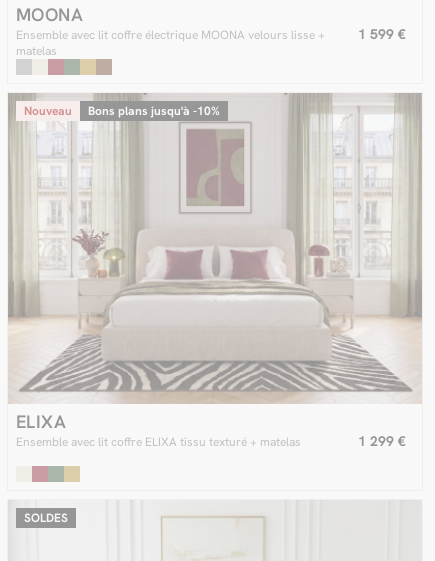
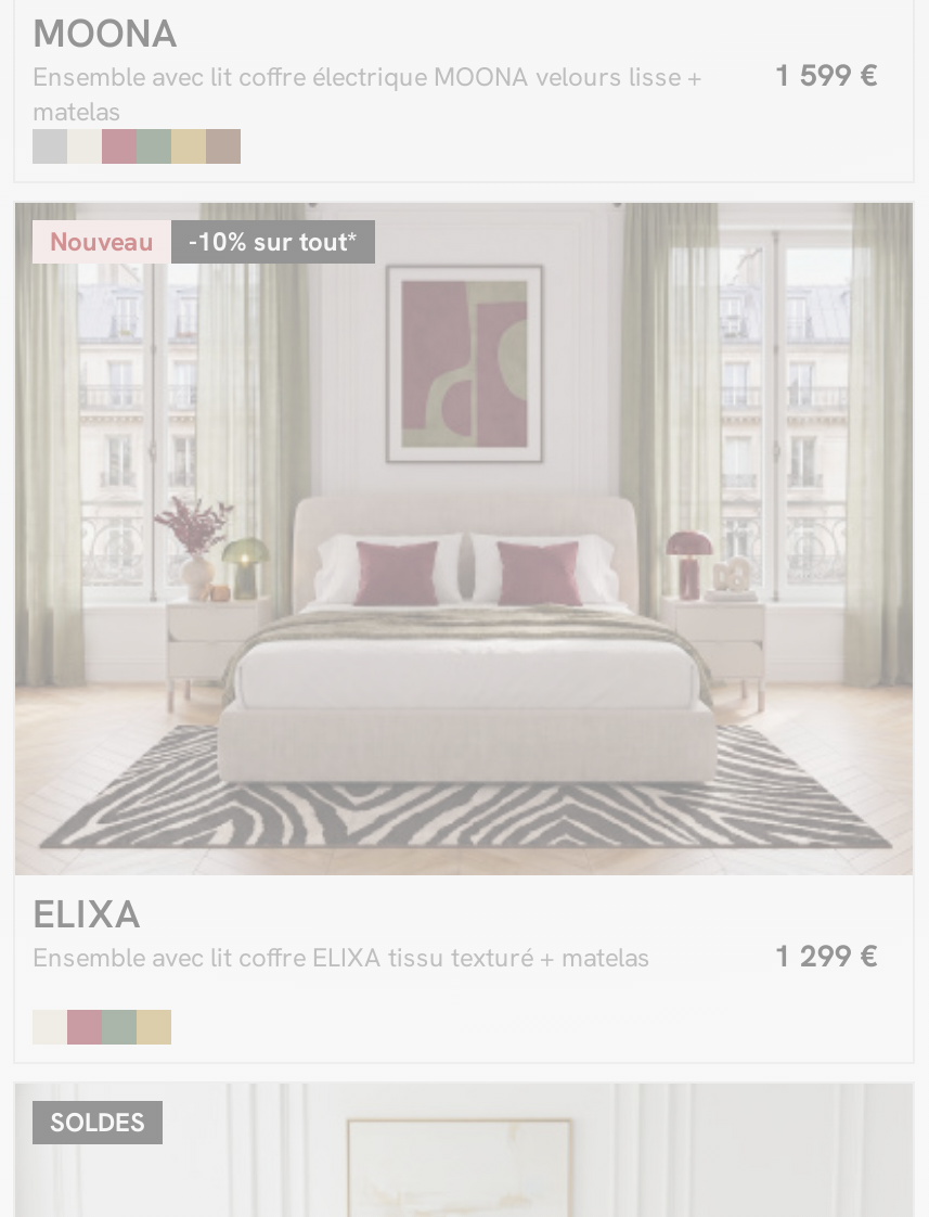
[88,103,220,119] Bons plans jusqu'à -10% -> [189,223,358,258] -10% sur tout*

